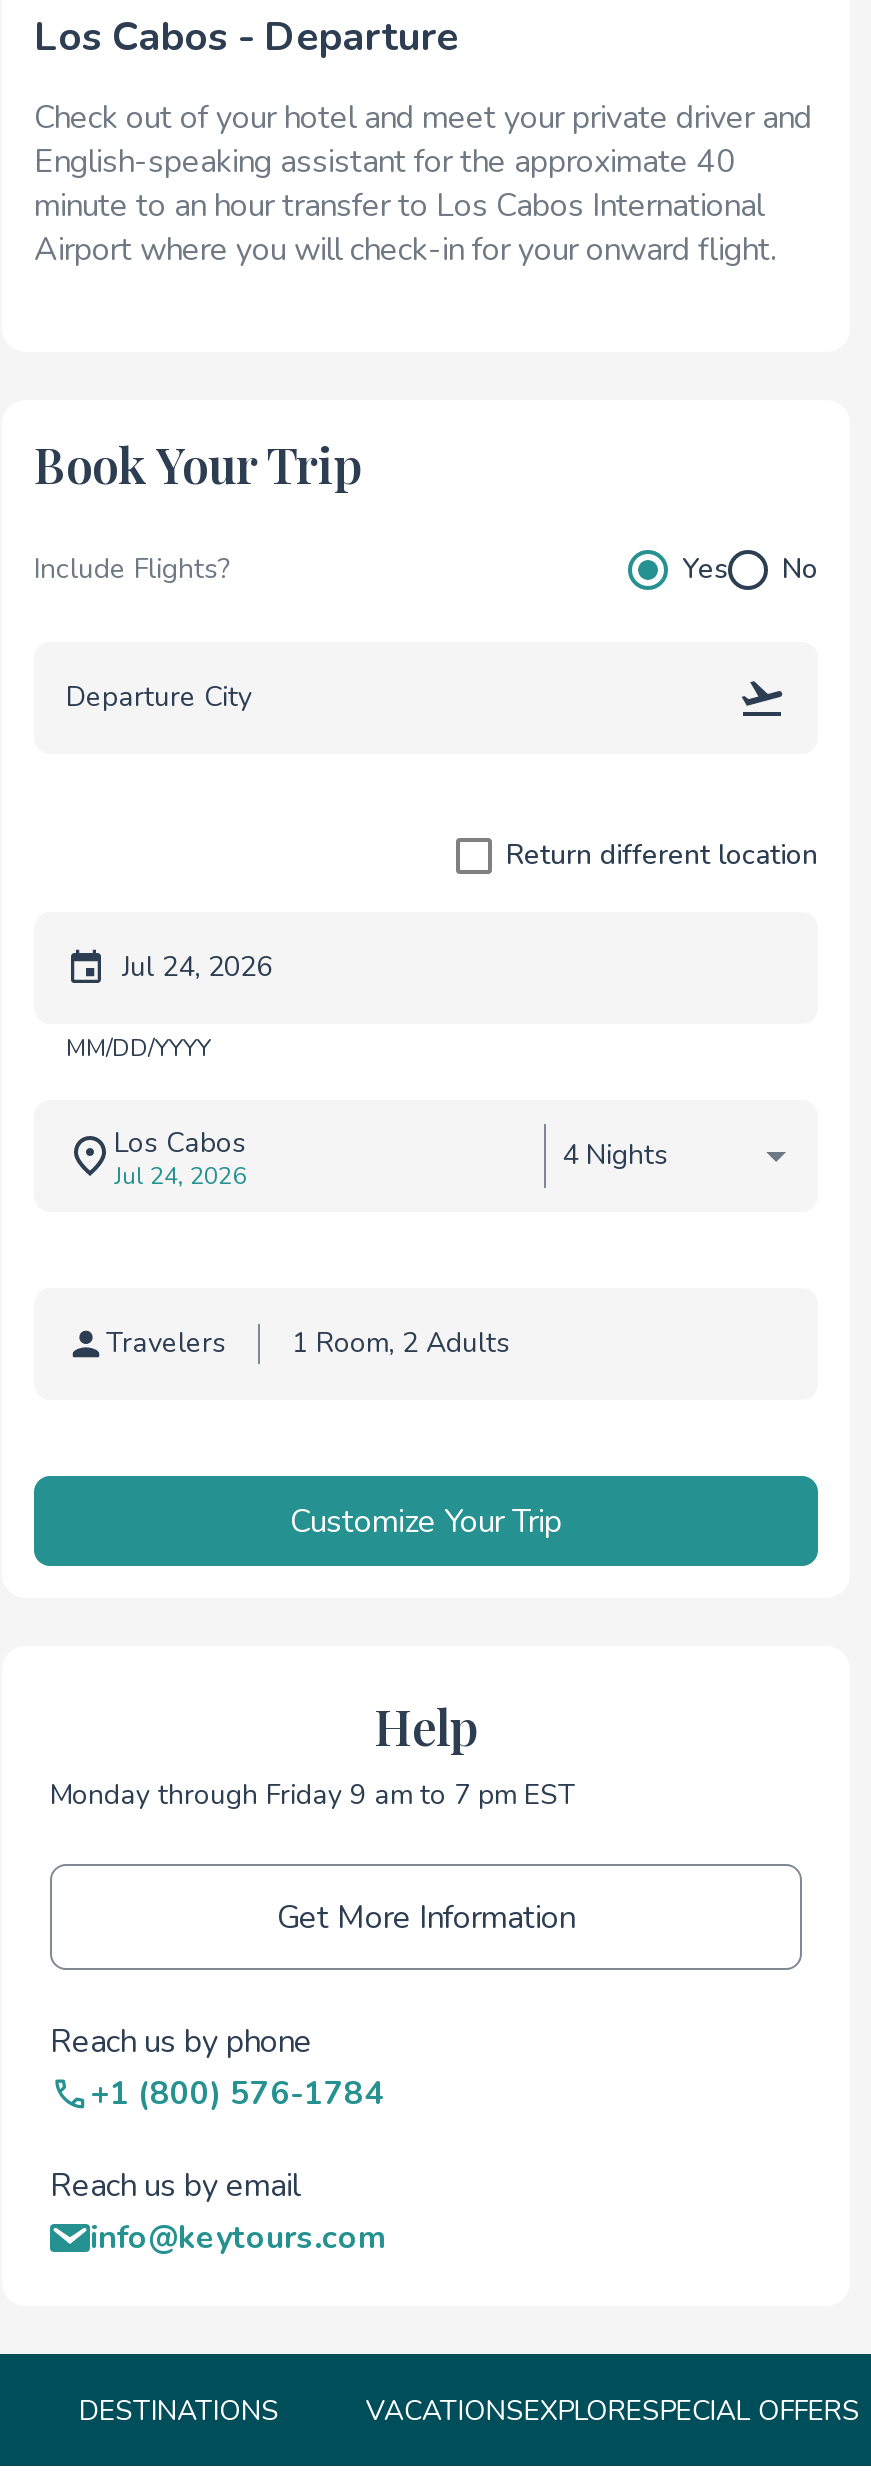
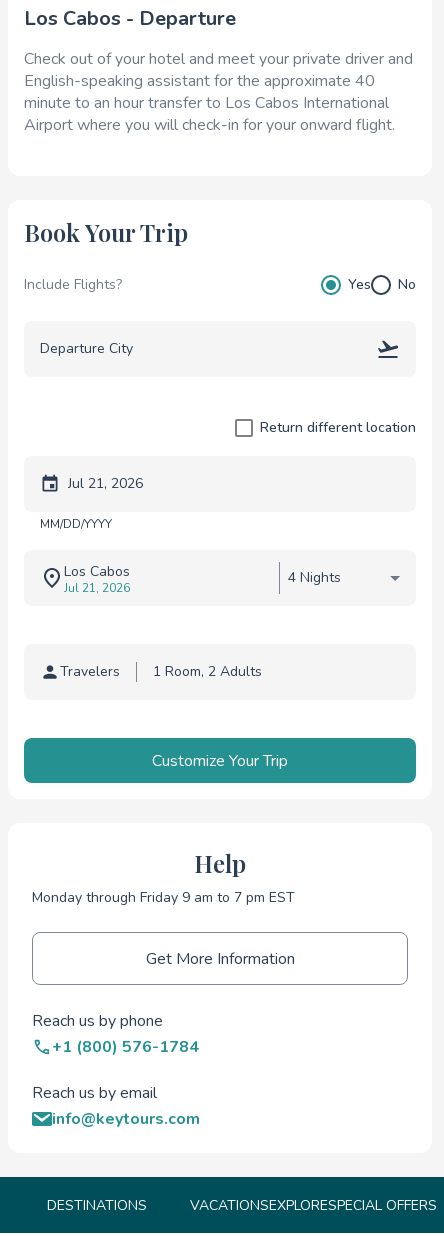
[114,1160,246,1192] Jul 24, 2026 -> [64,580,130,596] Jul 21, 2026

